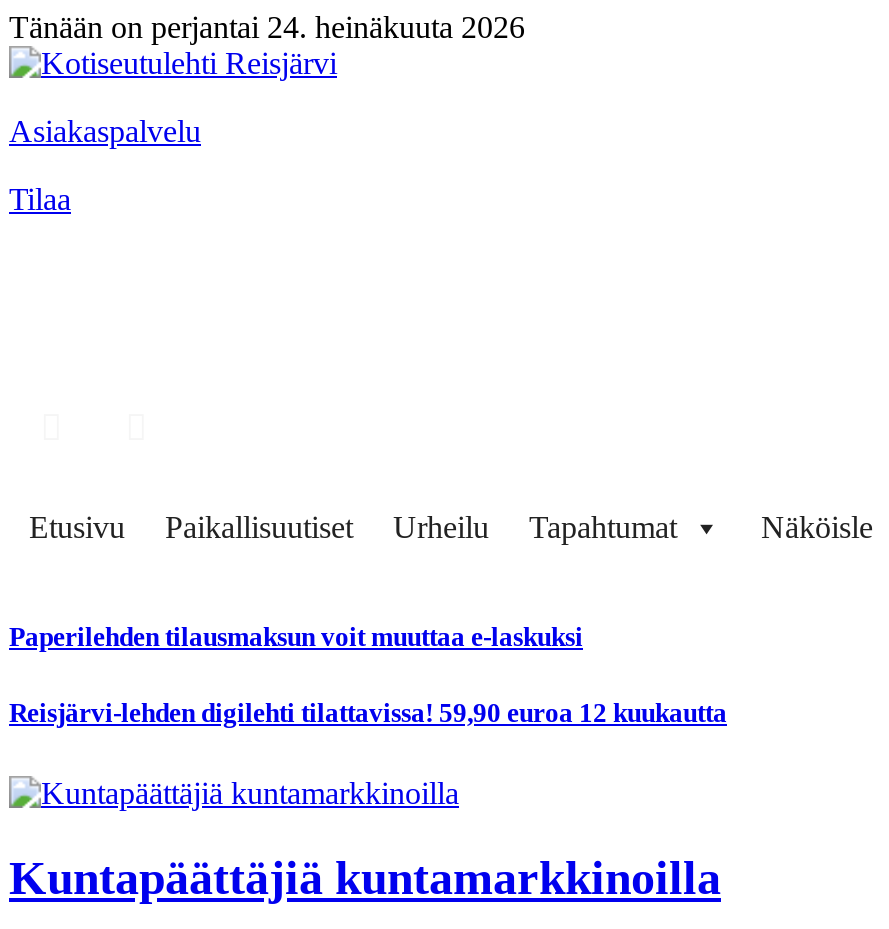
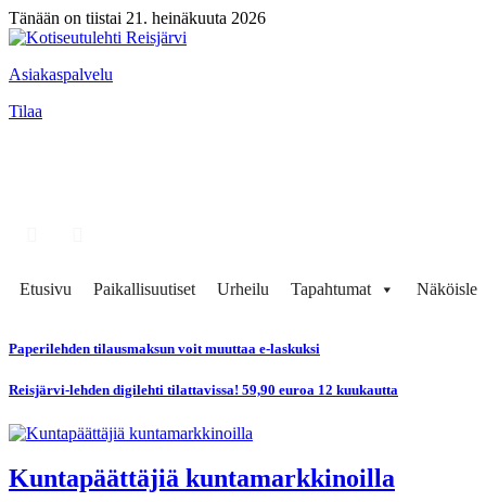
[9,10,525,44] Tänään on perjantai 24. heinäkuuta 2026 -> [9,9,266,27] Tänään on tiistai 21. heinäkuuta 2026

